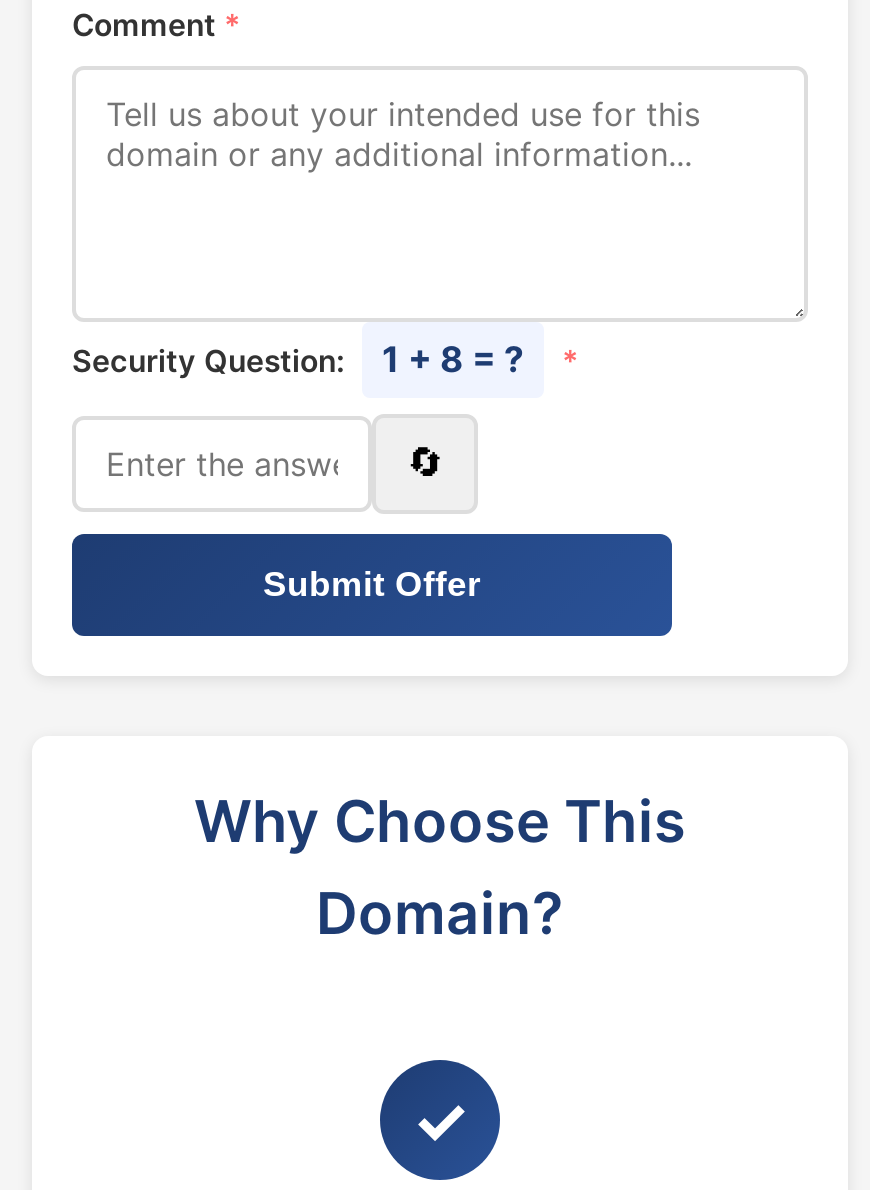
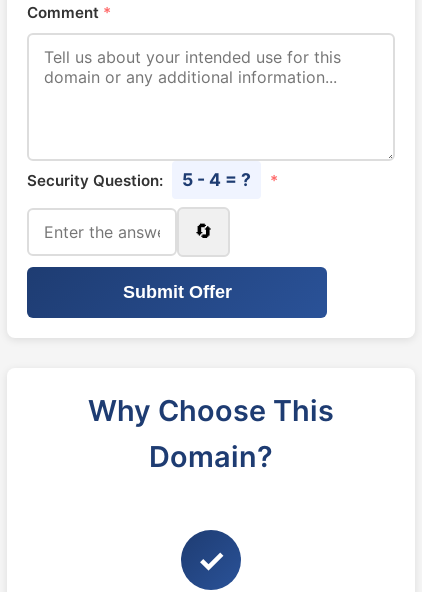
[382,338,524,380] 1 + 8 = ? -> [182,169,251,190] 5 - 4 = ?

